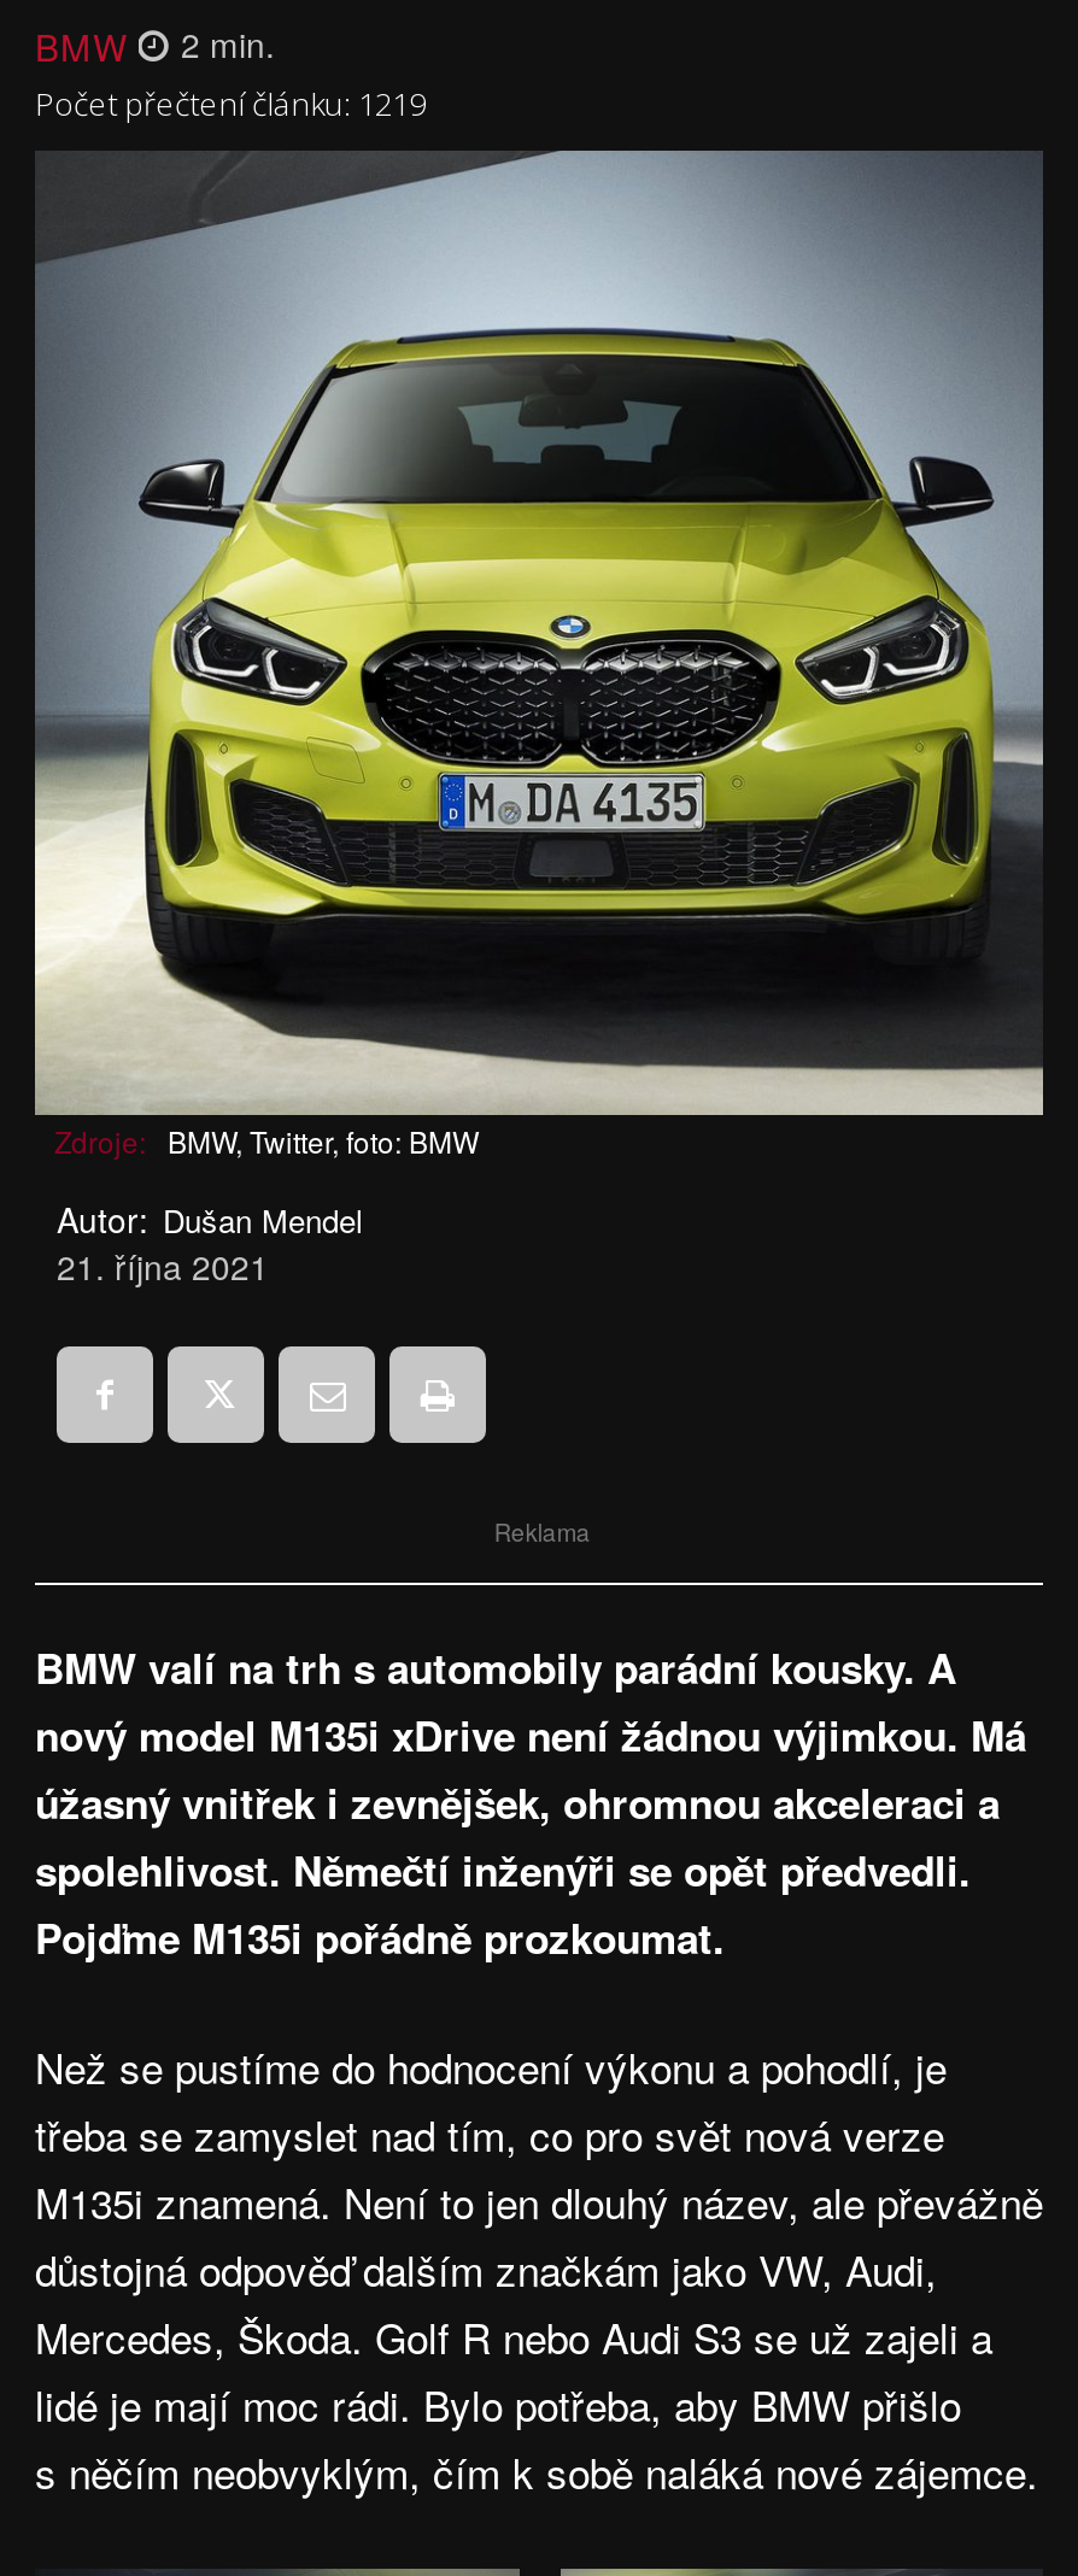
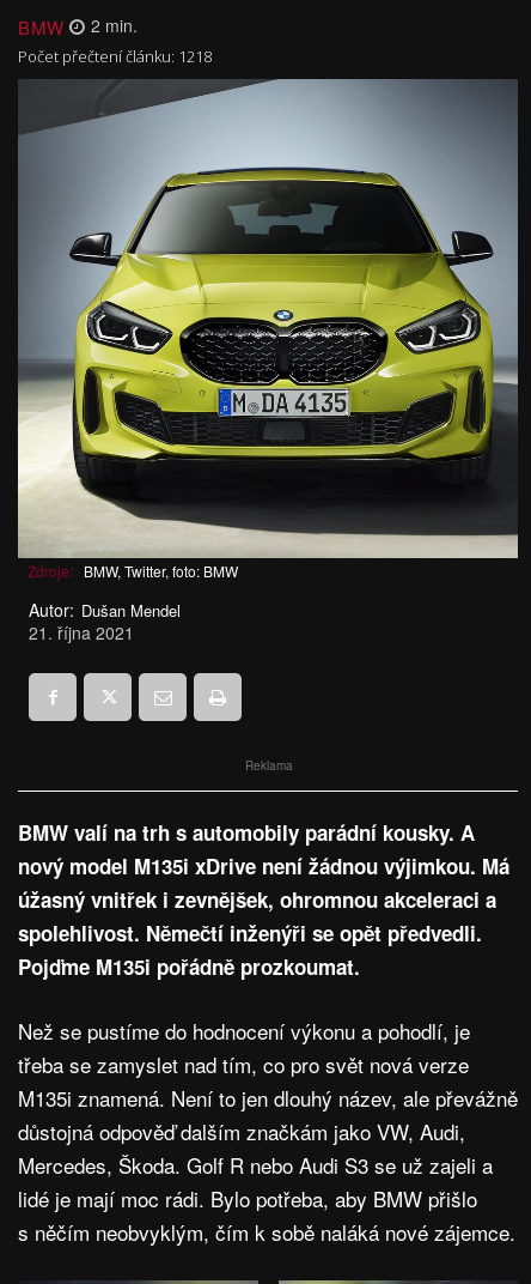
[35,81,426,124] Počet přečtení článku: 1219 -> [18,44,212,66] Počet přečtení článku: 1218

